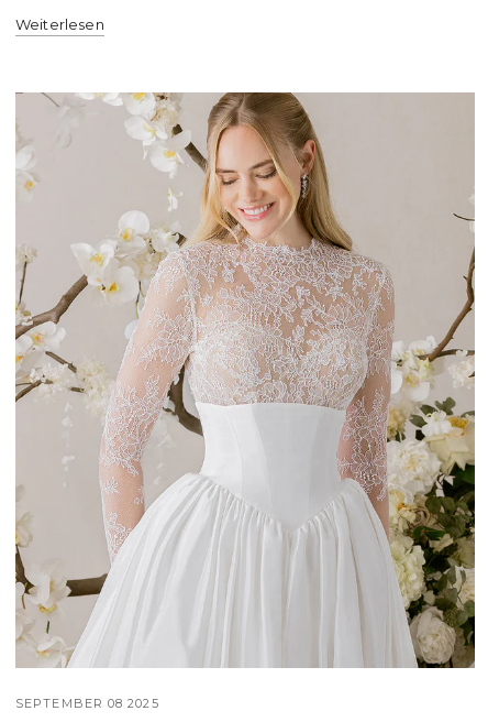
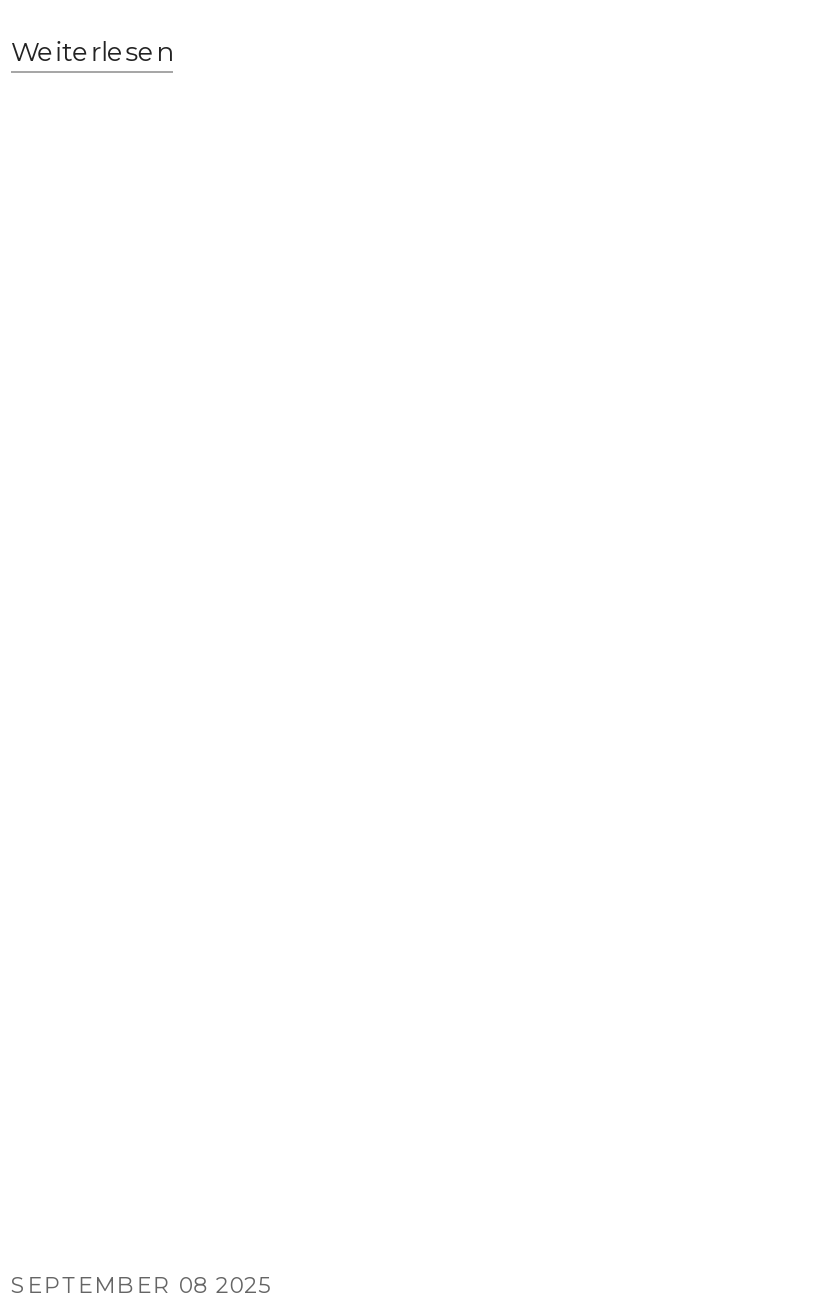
[14,91,476,669] [image] -> none

